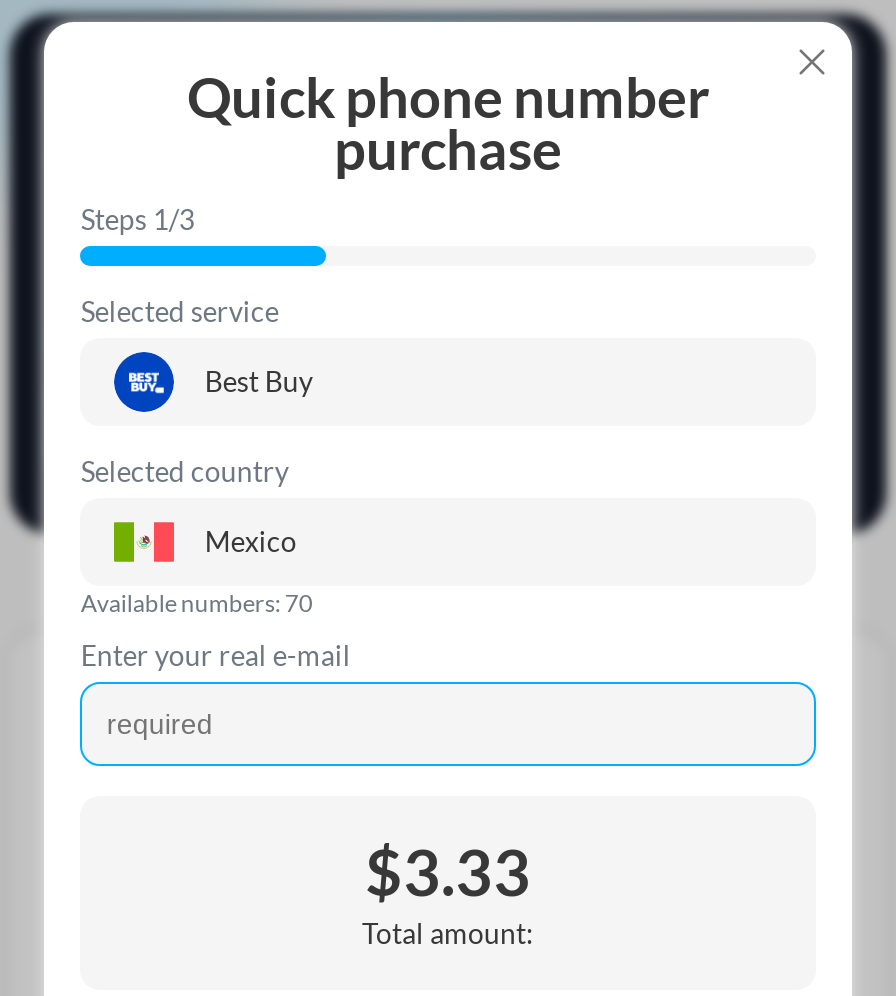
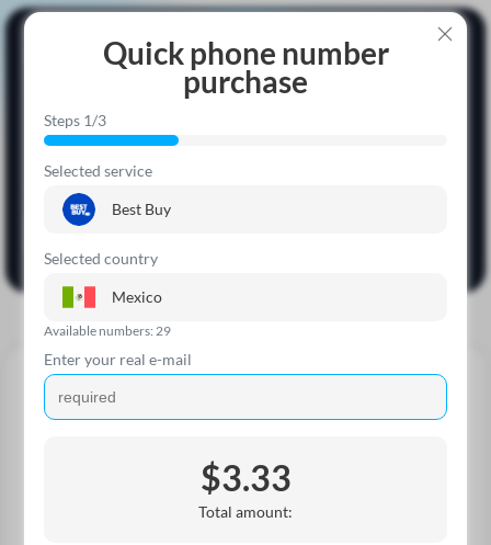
[81,587,313,617] Available numbers: 70 -> [44,322,171,338] Available numbers: 29

